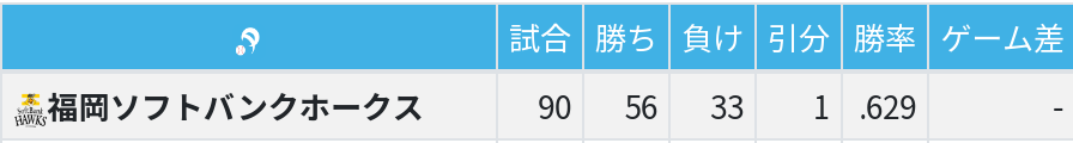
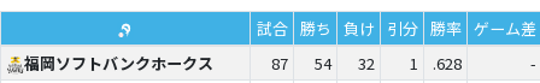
[538,83,572,128] 90 -> [271,52,288,74] 87
[624,83,658,128] 56 -> [314,52,331,74] 54
[711,83,744,128] 33 -> [358,52,375,74] 32
[859,83,917,128] .629 -> [432,52,461,74] .628

